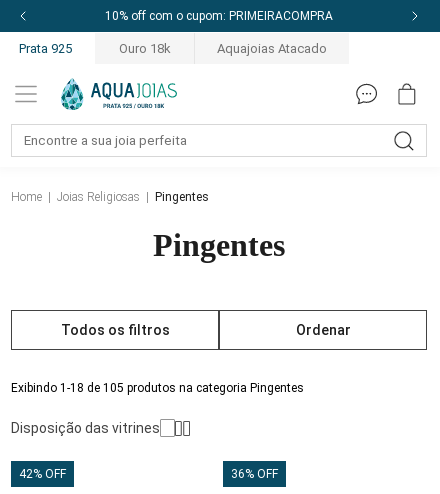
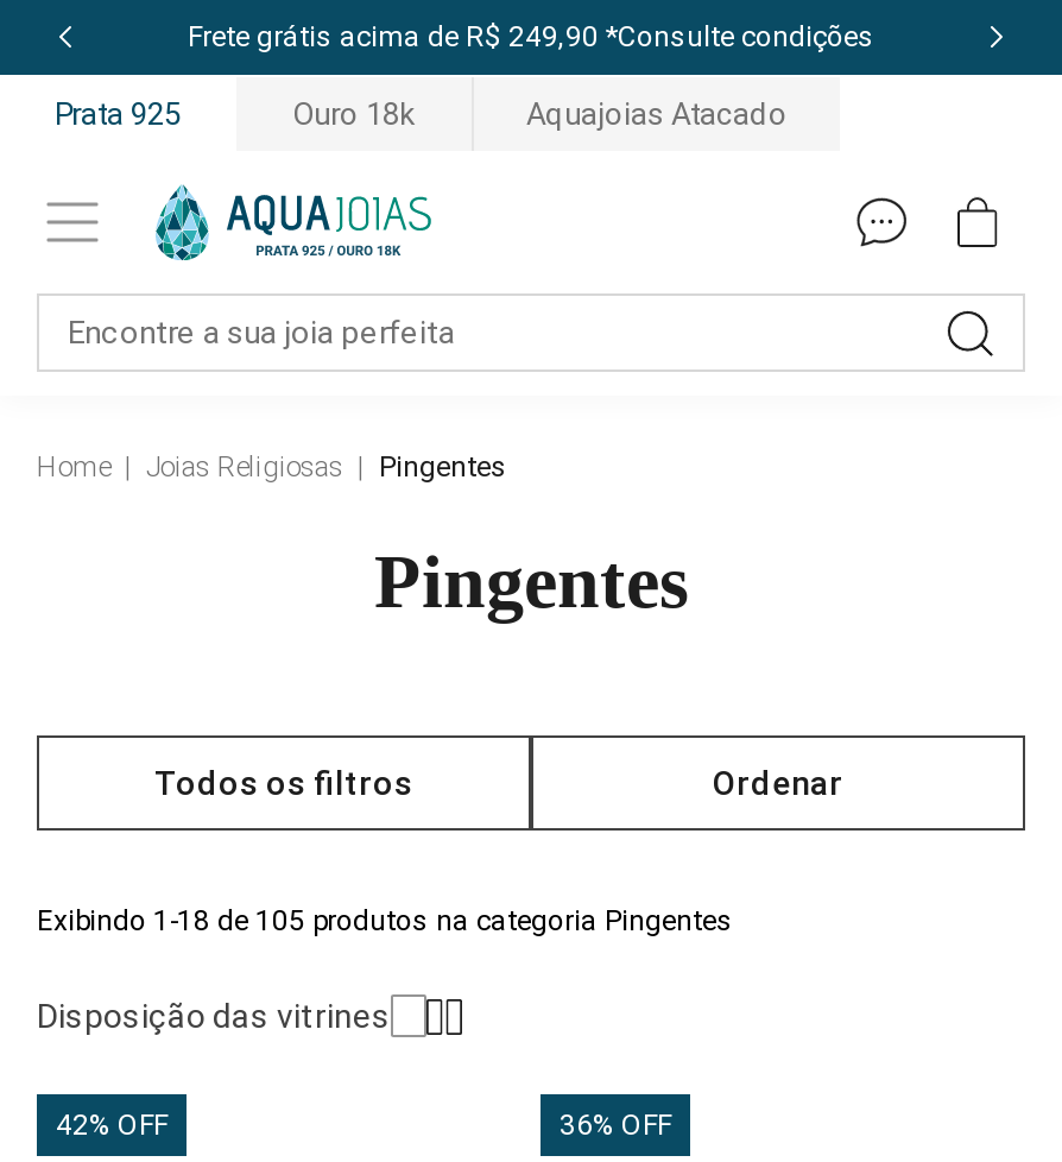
[105,9,333,23] 10% off com o cupom: PRIMEIRACOMPRA -> [188,20,874,53] Frete grátis acima de R$ 249,90 *Consulte condições

